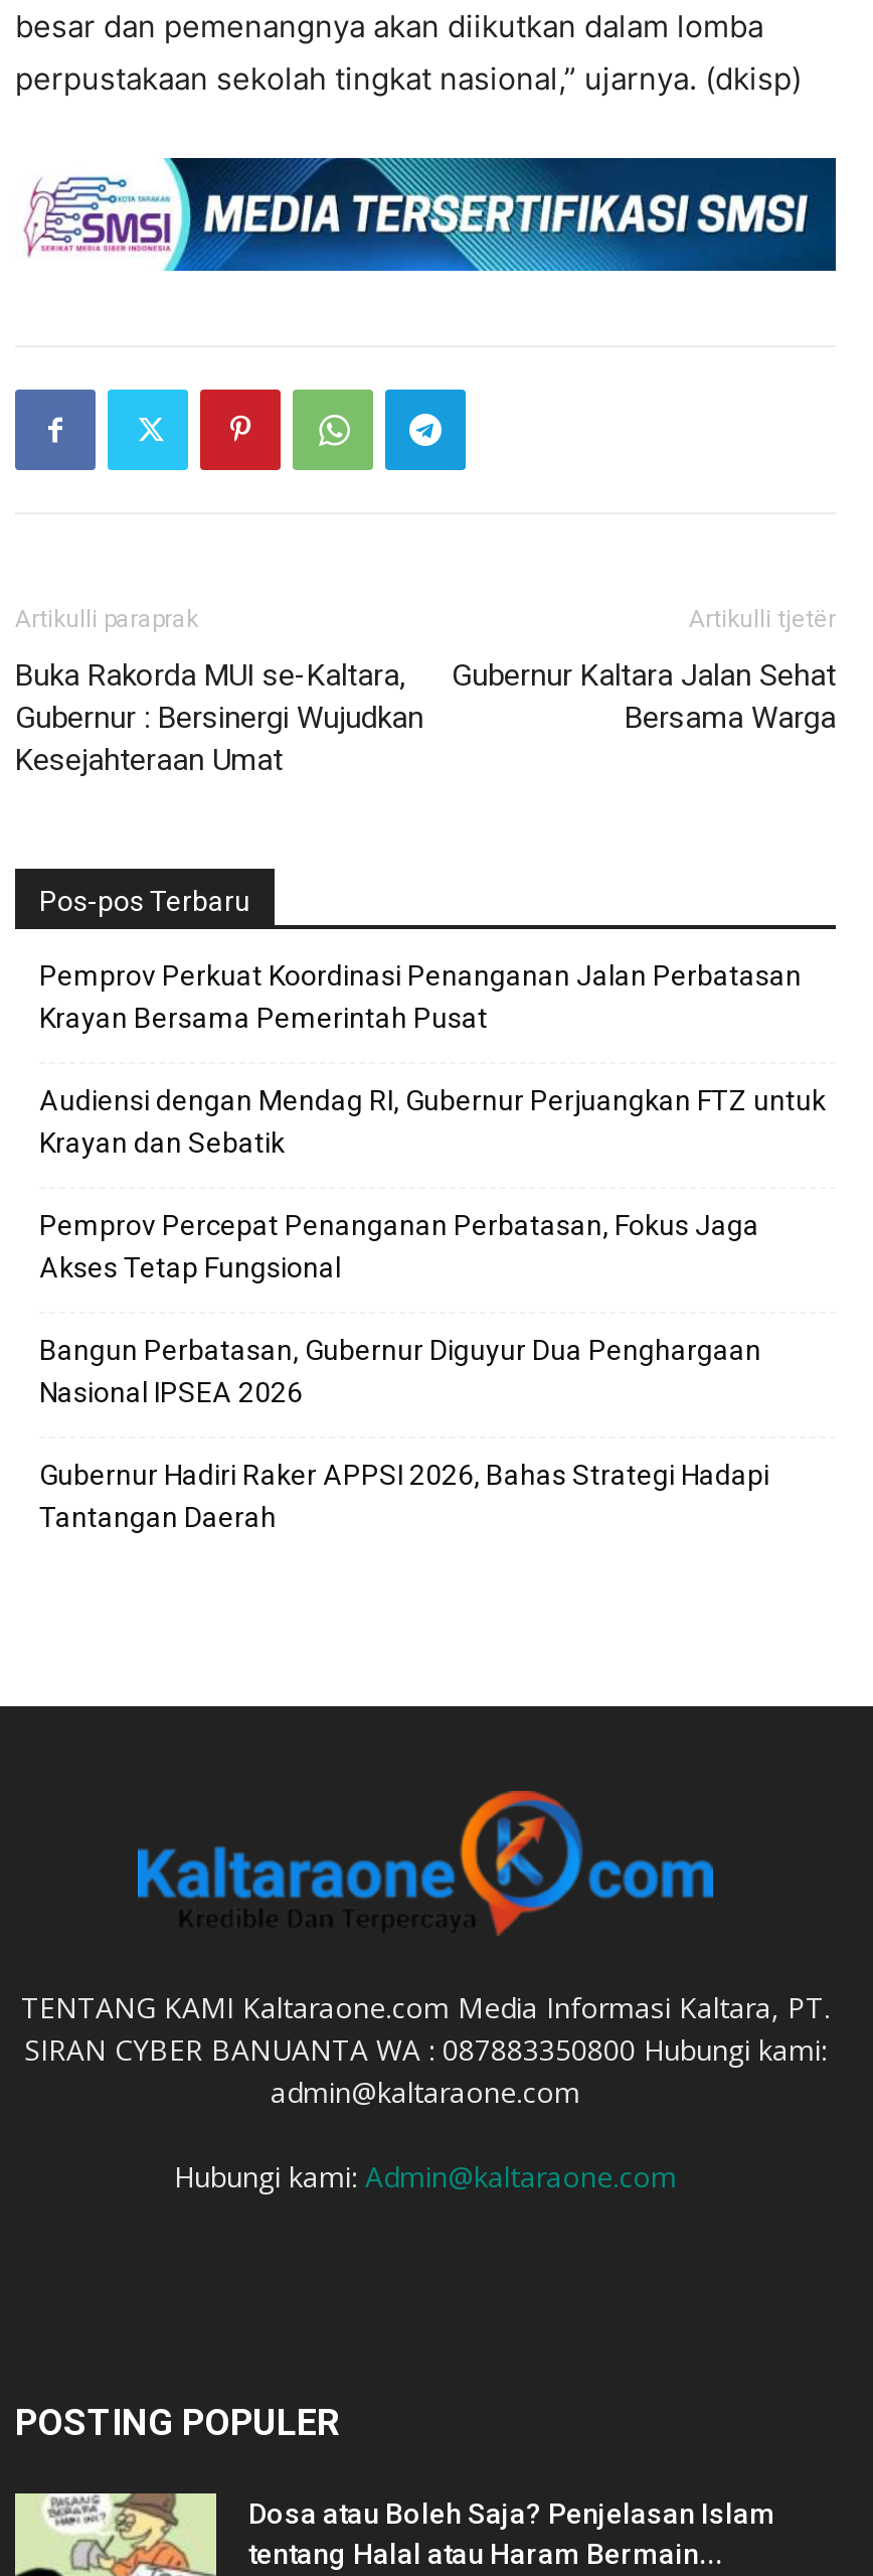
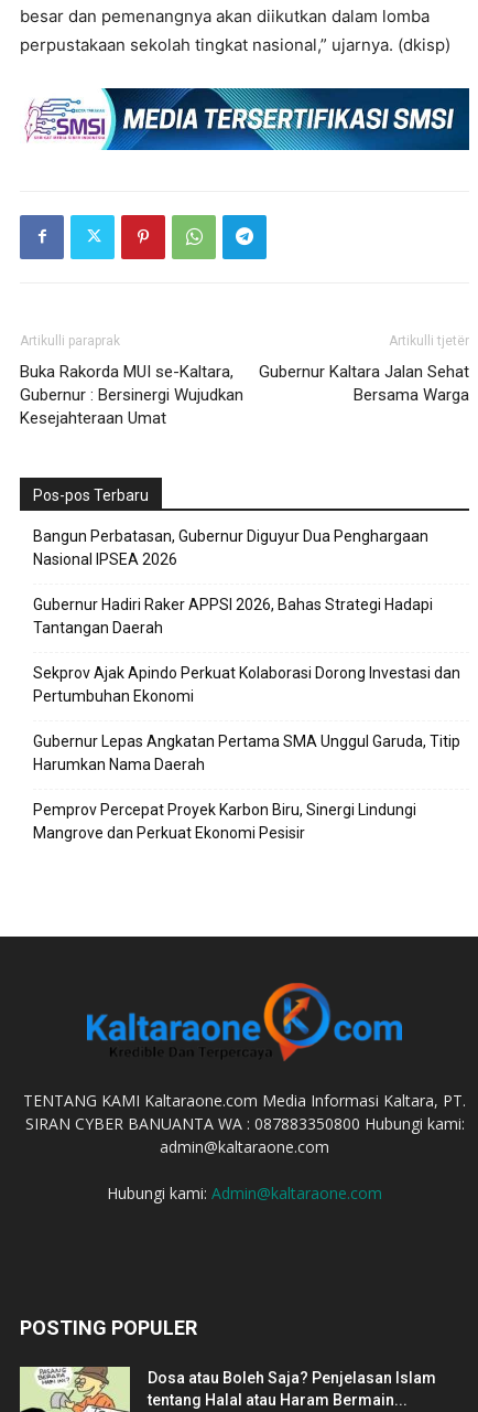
[39,960,826,1284] Pemprov Perkuat Koordinasi Penanganan Jalan Perbatasan | Krayan Bersama Pemerintah Pusat | Audiensi dengan Mendag RI, Gubernur Perjuangkan FTZ untuk | Krayan dan Sebatik | Pemprov Percepat Penanganan Perbatasan, Fokus Jaga | Akses Tetap Fungsional -> none
moved [39,1335,769,1534] -> [33,527,433,636]: Bangun Perbatasan, Gubernur Diguyur Dua Penghargaan | Nasional IPSEA 2026 | Gubernur Hadiri Raker APPSI 2026, Bahas Strategi Hadapi | Tantangan Daerah
none -> [33,664,460,841] Sekprov Ajak Apindo Perkuat Kolaborasi Dorong Investasi dan | Pertumbuhan Ekonomi | Gubernur Lepas Angkatan Pertama SMA Unggul Garuda, Titip | Harumkan Nama Daerah | Pemprov Percepat Proyek Karbon Biru, Sinergi Lindungi | Mangrove dan Perkuat Ekonomi Pesisir

